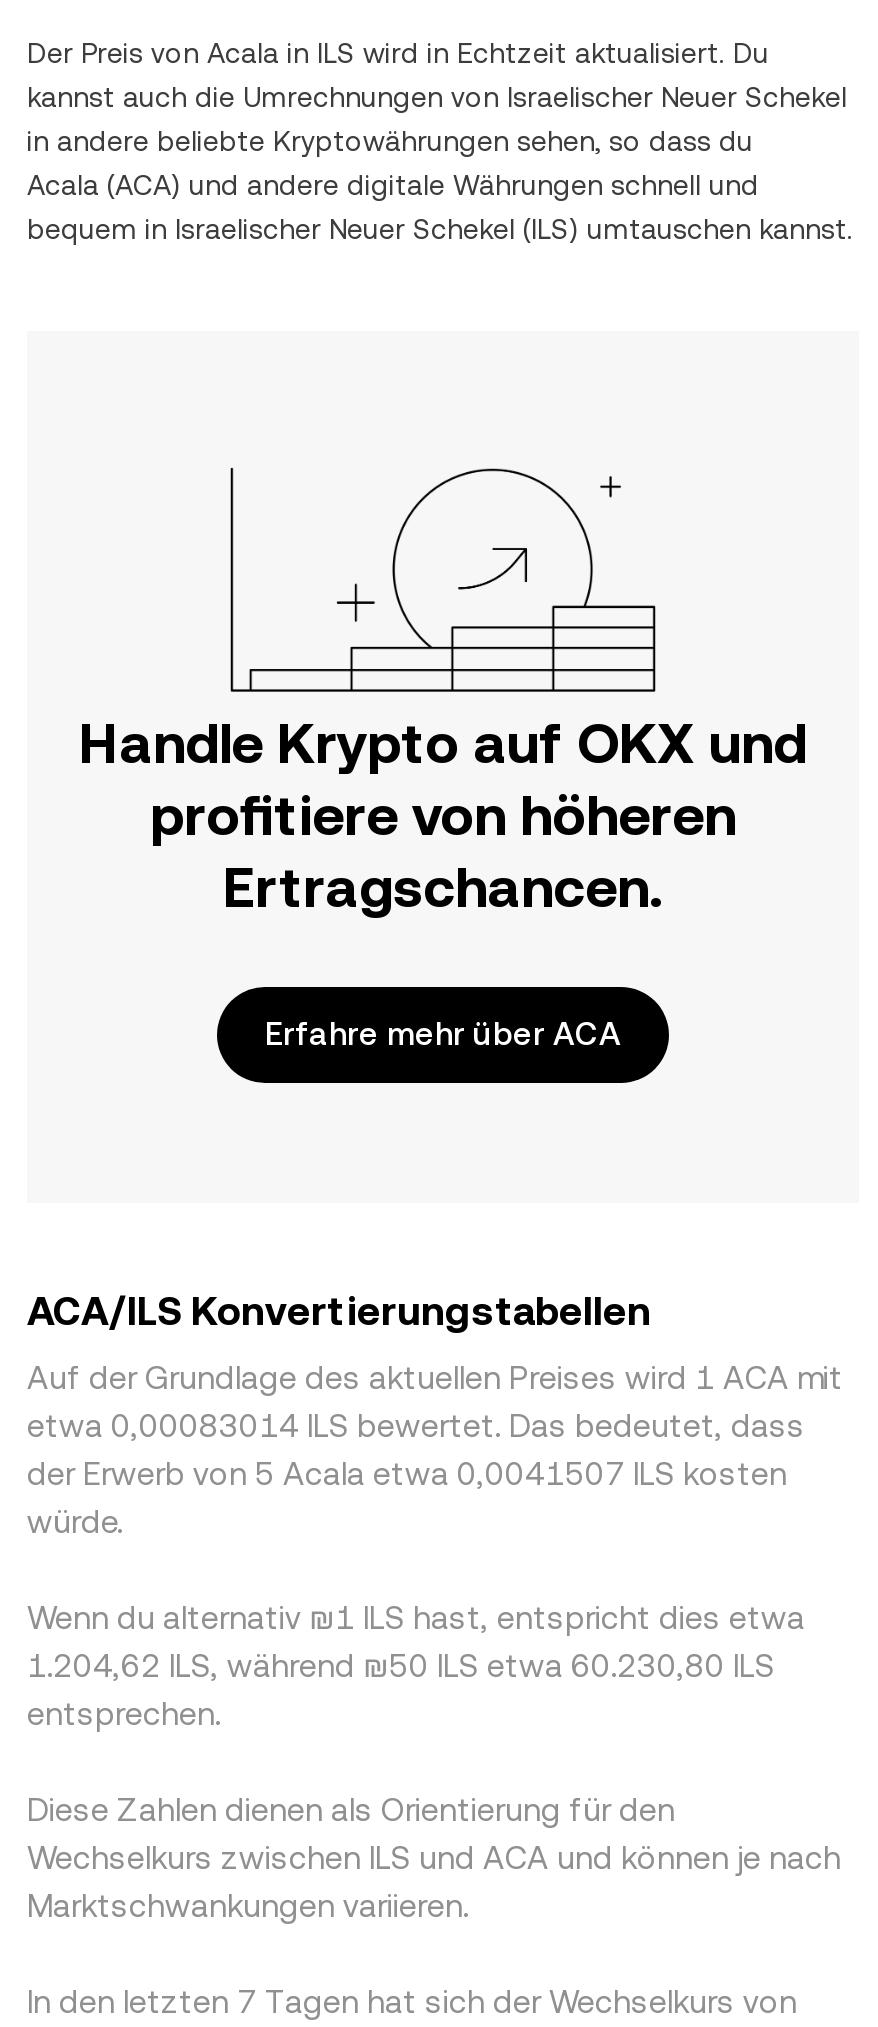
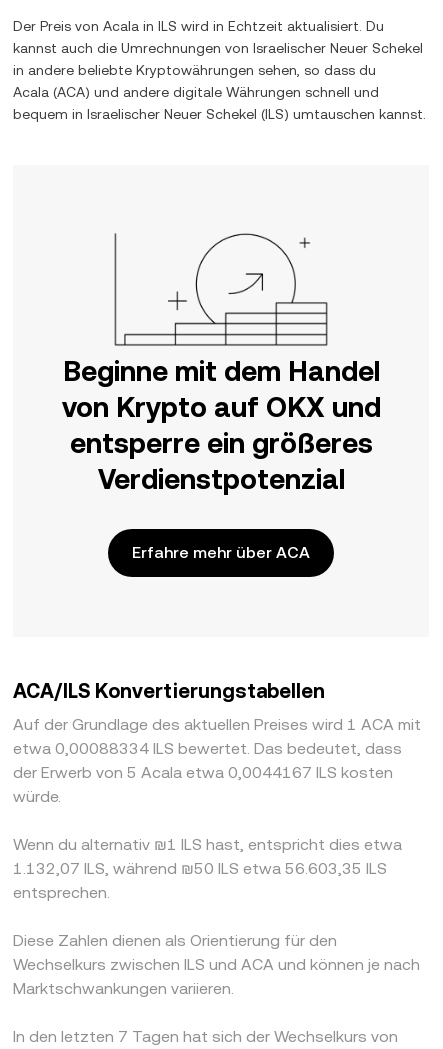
[79,711,807,919] Handle Krypto auf OKX und | profitiere von höheren | Ertragschancen. -> [61,355,380,495] Beginne mit dem Handel | von Krypto auf OKX und | entsperre ein größeres | Verdienstpotenzial
[27,1407,805,1445] etwa 0,00083014 ILS bewertet. Das bedeutet, dass -> [13,739,402,758] etwa 0,00088334 ILS bewertet. Das bedeutet, dass
[27,1455,787,1493] der Erwerb von 5 Acala etwa 0,0041507 ILS kosten -> [13,763,393,782] der Erwerb von 5 Acala etwa 0,0044167 ILS kosten
[27,1647,775,1685] 1.204,62 ILS, während ₪50 ILS etwa 60.230,80 ILS -> [13,859,387,878] 1.132,07 ILS, während ₪50 ILS etwa 56.603,35 ILS

